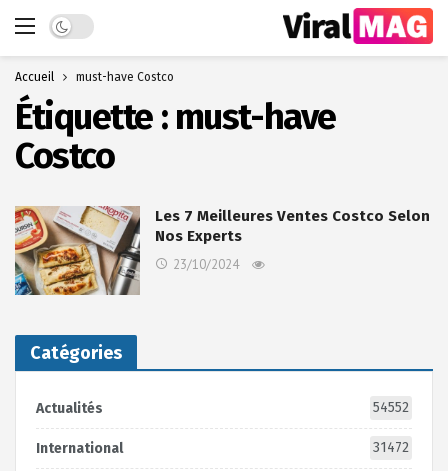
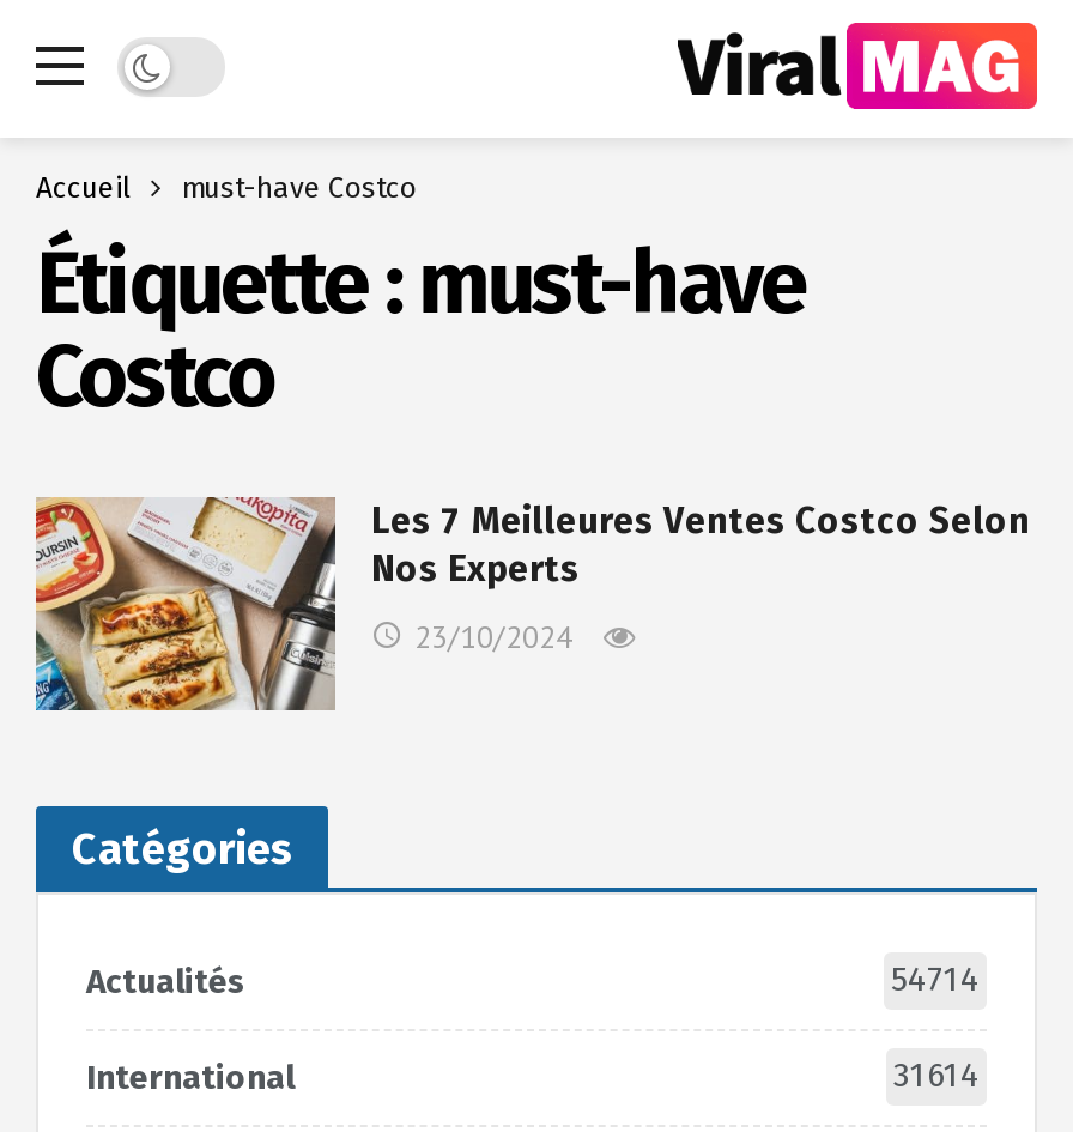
[373,399,409,416] 54552 -> [891,960,980,1001] 54714
[373,439,409,456] 31472 -> [893,1056,980,1097] 31614

